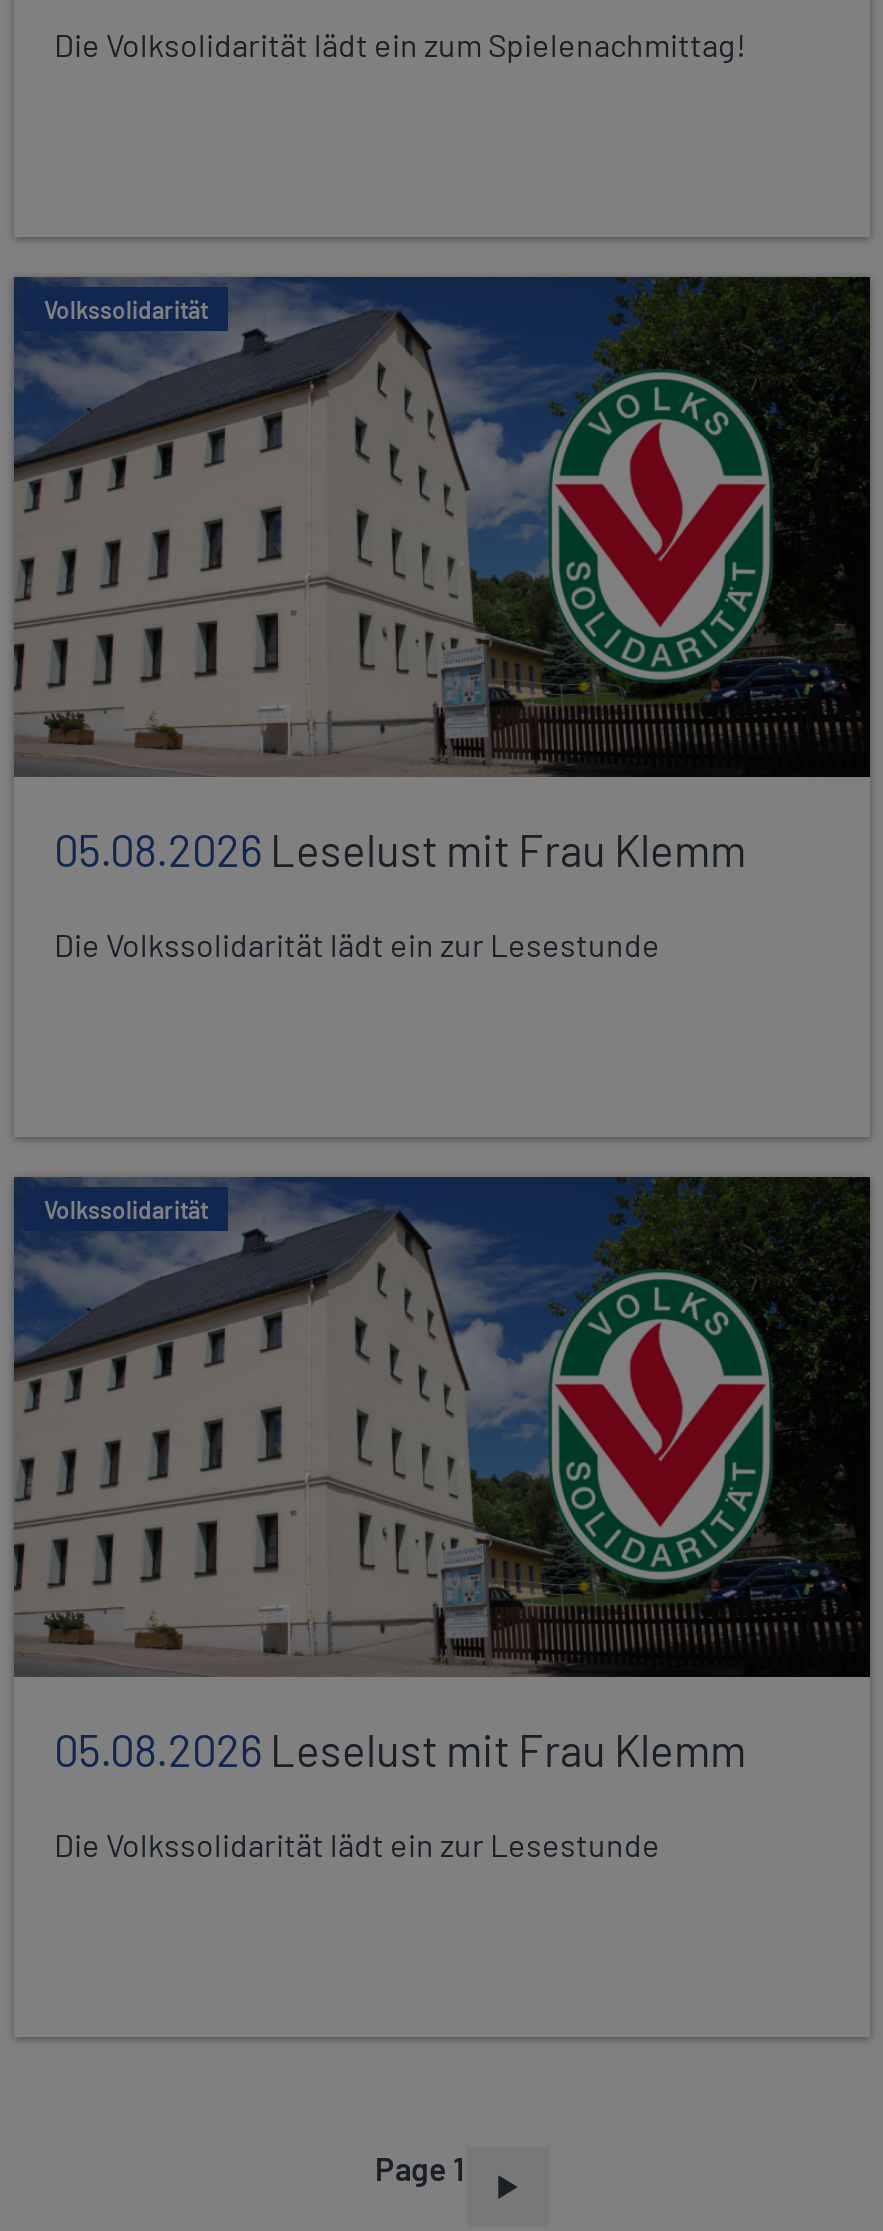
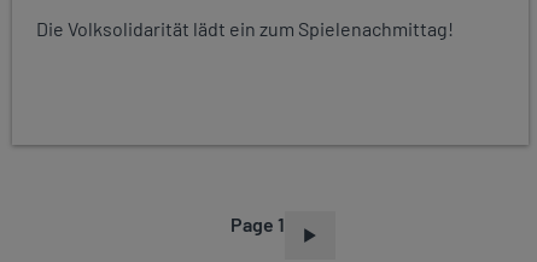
[12,275,872,779] [image] | Volkssolidarität -> none
[54,823,746,963] 05.08.2026 Leselust mit Frau Klemm | Die Volkssolidarität lädt ein zur Lesestunde -> none
[12,1175,872,1679] [image] | Volkssolidarität -> none
[54,1723,746,1863] 05.08.2026 Leselust mit Frau Klemm | Die Volkssolidarität lädt ein zur Lesestunde -> none

